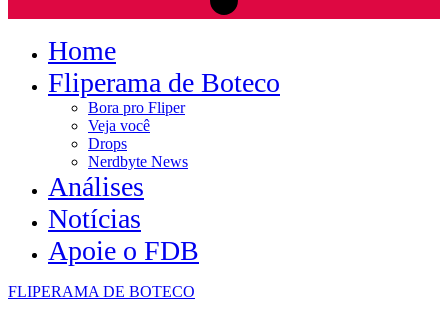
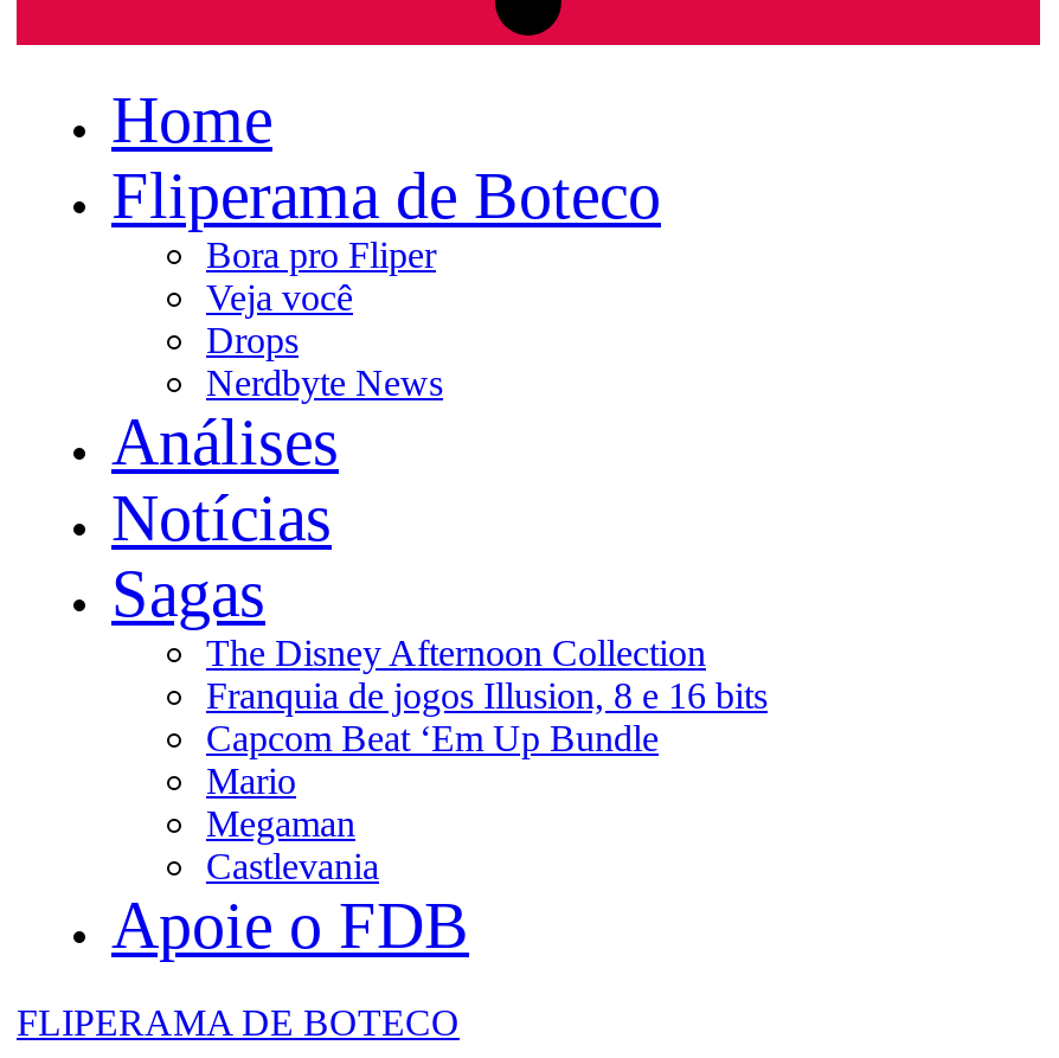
none -> [111,557,768,886] Sagas | The Disney Afternoon Collection | Franquia de jogos Illusion, 8 e 16 bits | Capcom Beat ‘Em Up Bundle | Mario | Megaman | Castlevania

